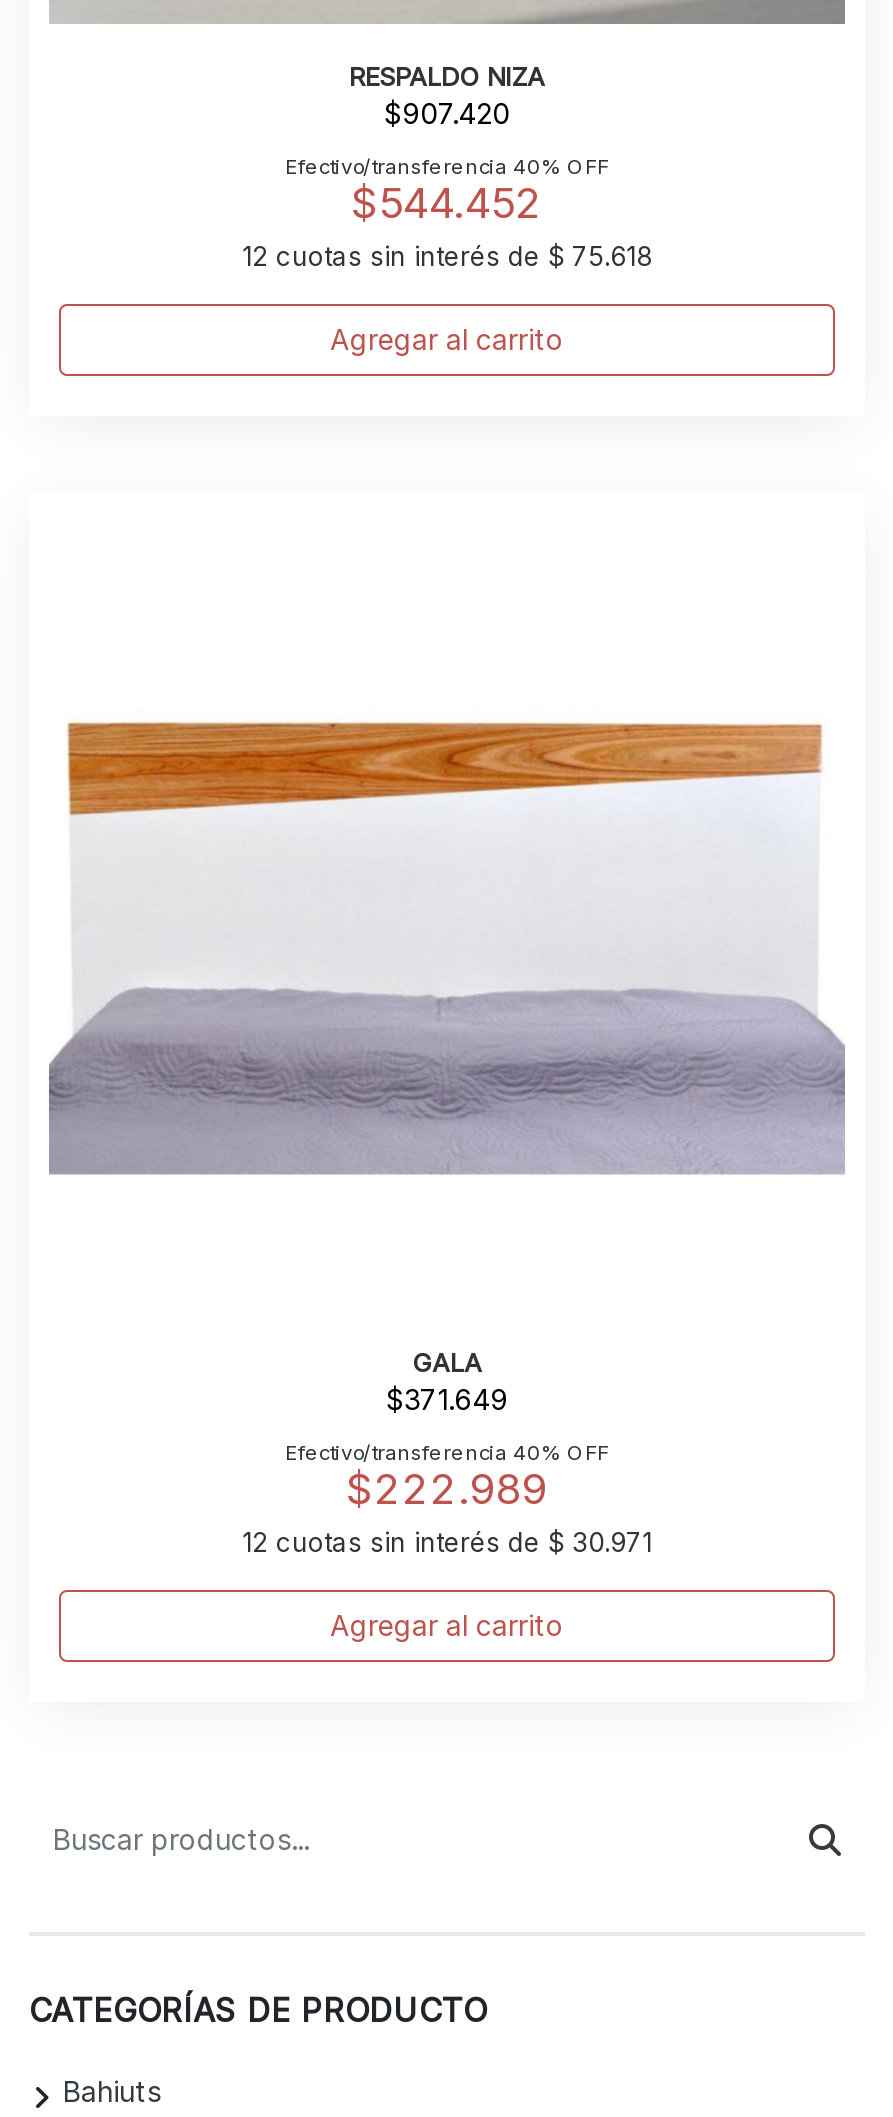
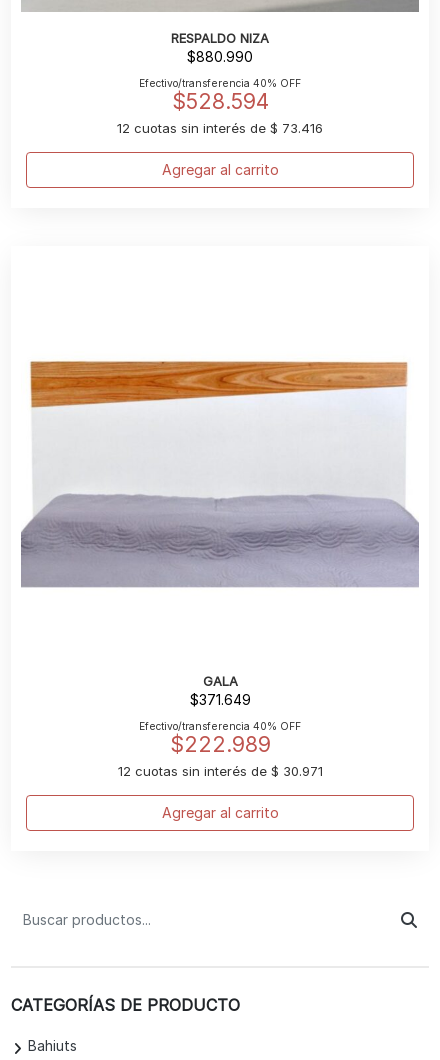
[384,96,510,130] $907.420 -> [187,48,253,65] $880.990
[351,178,543,228] $544.452 -> [171,89,268,114] $528.594
[242,240,652,272] 12 cuotas sin interés de $ 75.618 -> [117,120,323,136] 12 cuotas sin interés de $ 73.416

